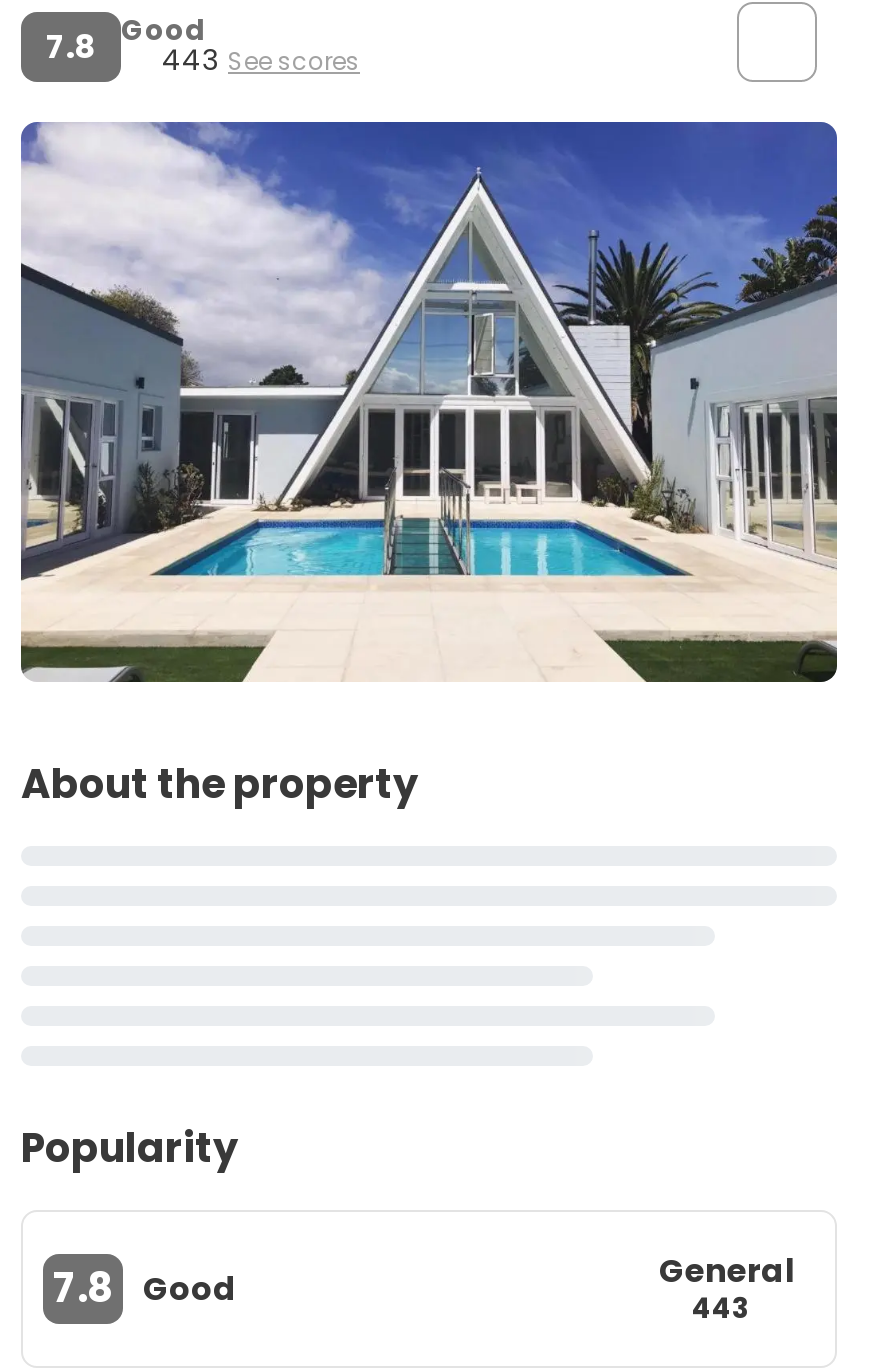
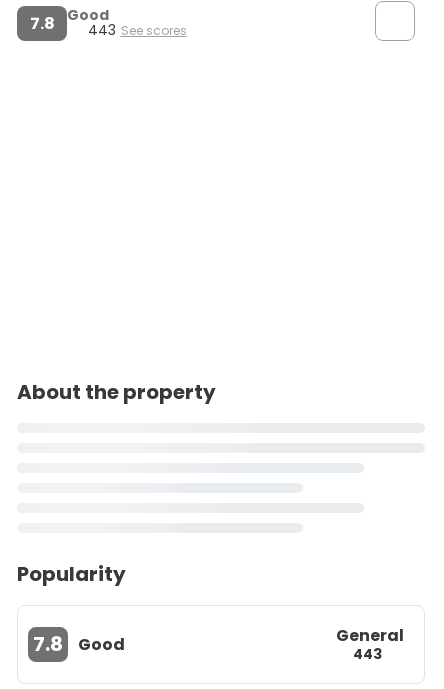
[19,120,839,684] [image] -> none

